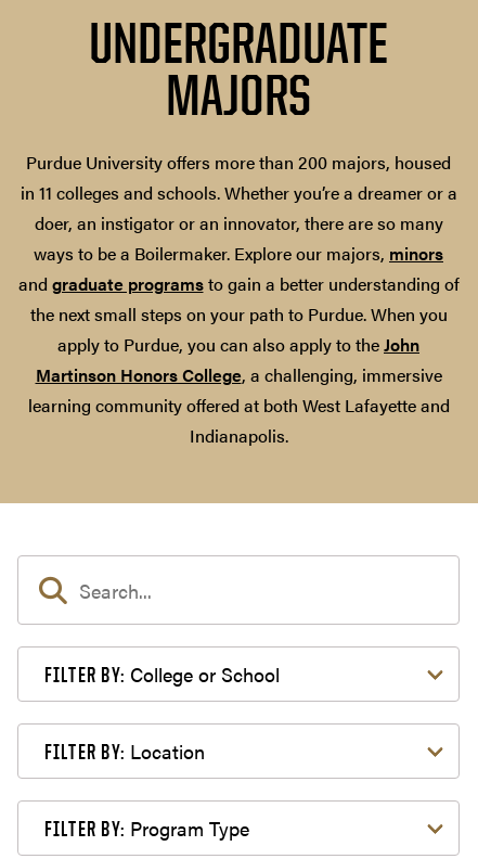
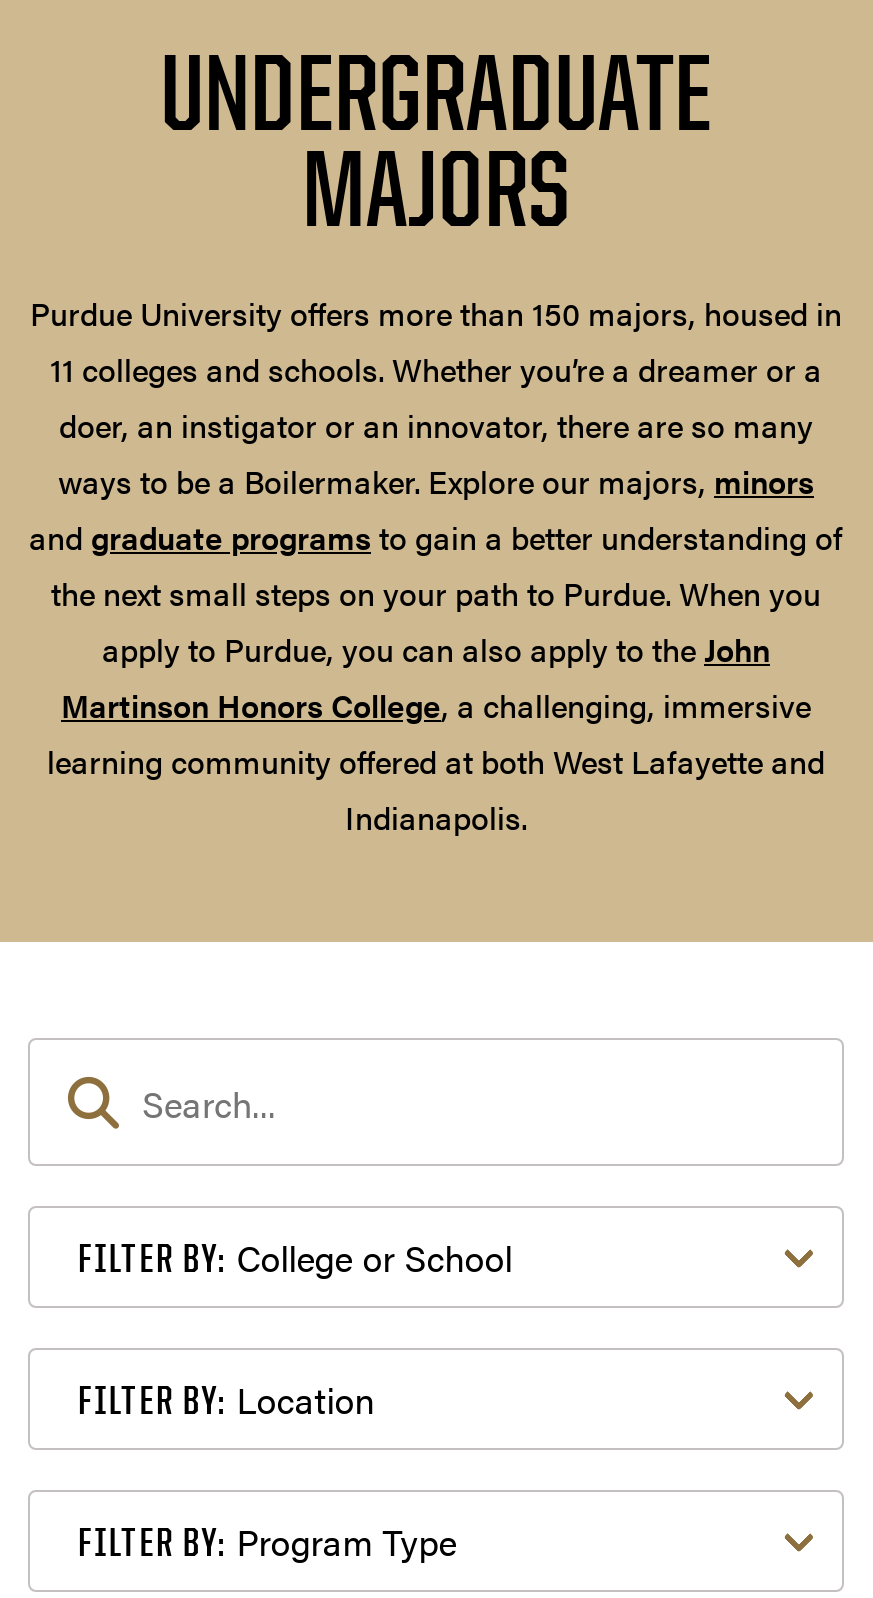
[20,150,457,205] Purdue University offers more than 200 majors, housed | in 11 colleges and schools. Whether you’re a dreamer or a -> [30,290,842,392] Purdue University offers more than 150 majors, housed in | 11 colleges and schools. Whether you’re a dreamer or a

